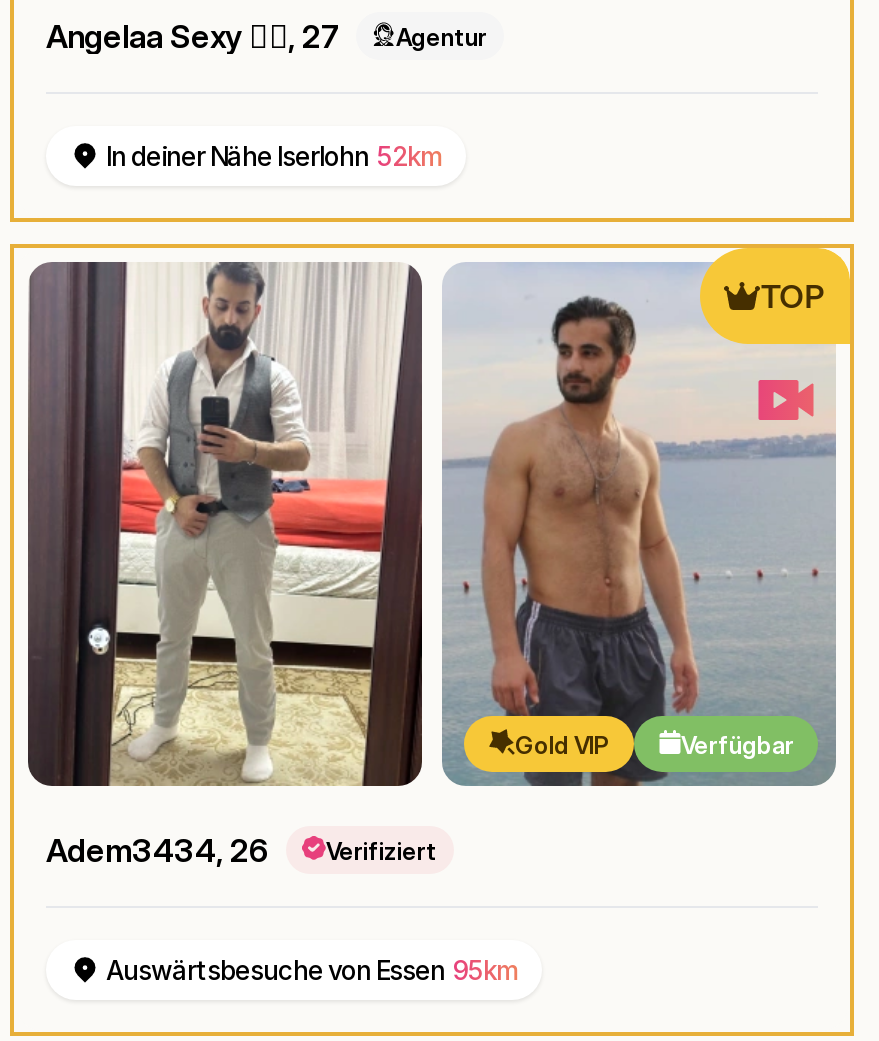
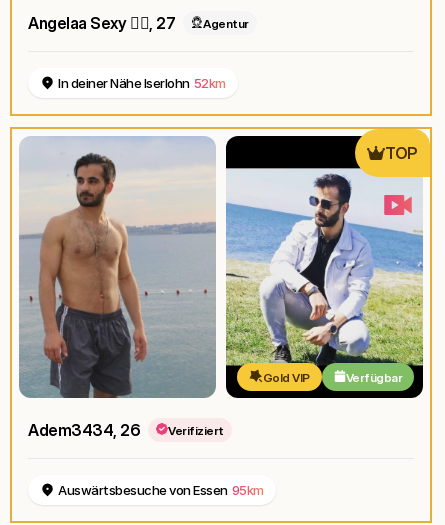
[26,260,424,788] [image] -> [19,136,216,399] [image]
[442,262,836,788] [image] -> [225,135,424,398] [image]

